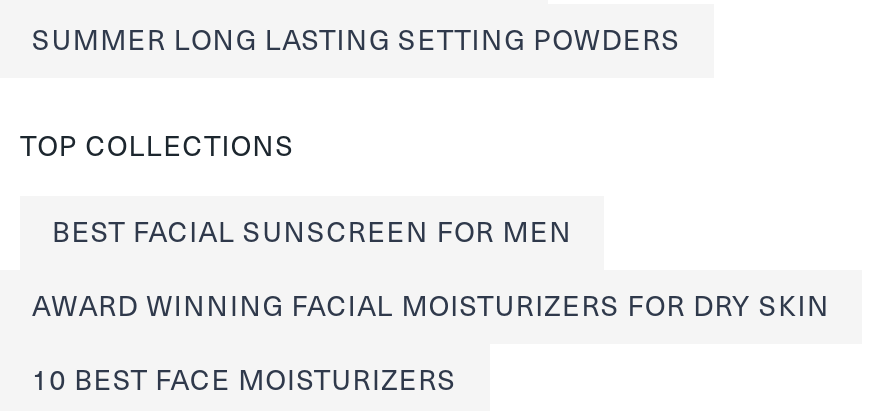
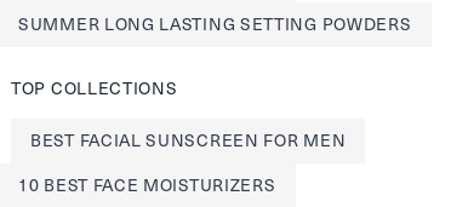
[32,288,830,324] AWARD WINNING FACIAL MOISTURIZERS FOR DRY SKIN -> none

